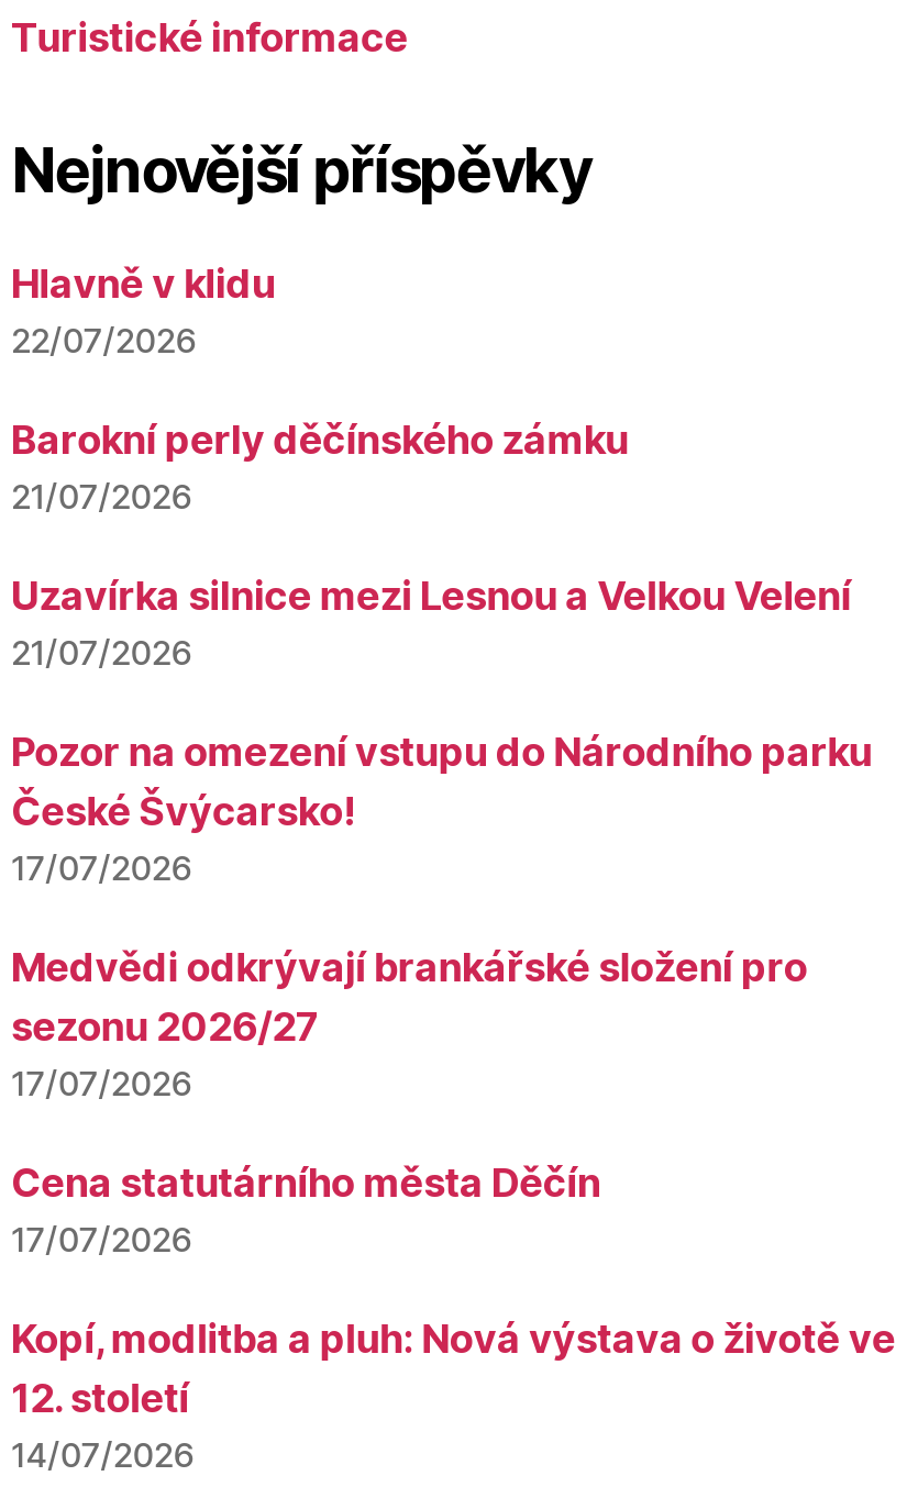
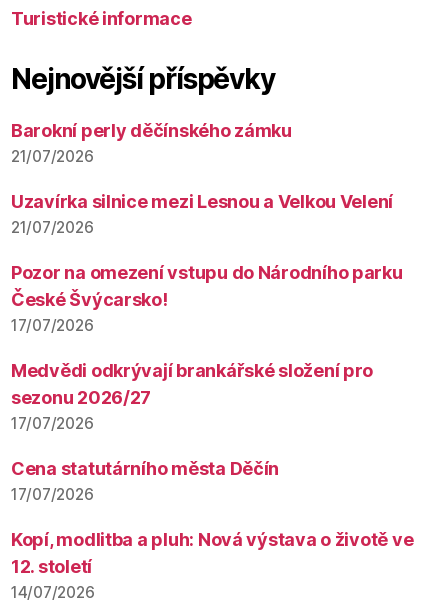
[11,259,275,360] Hlavně v klidu | 22/07/2026 -> none

